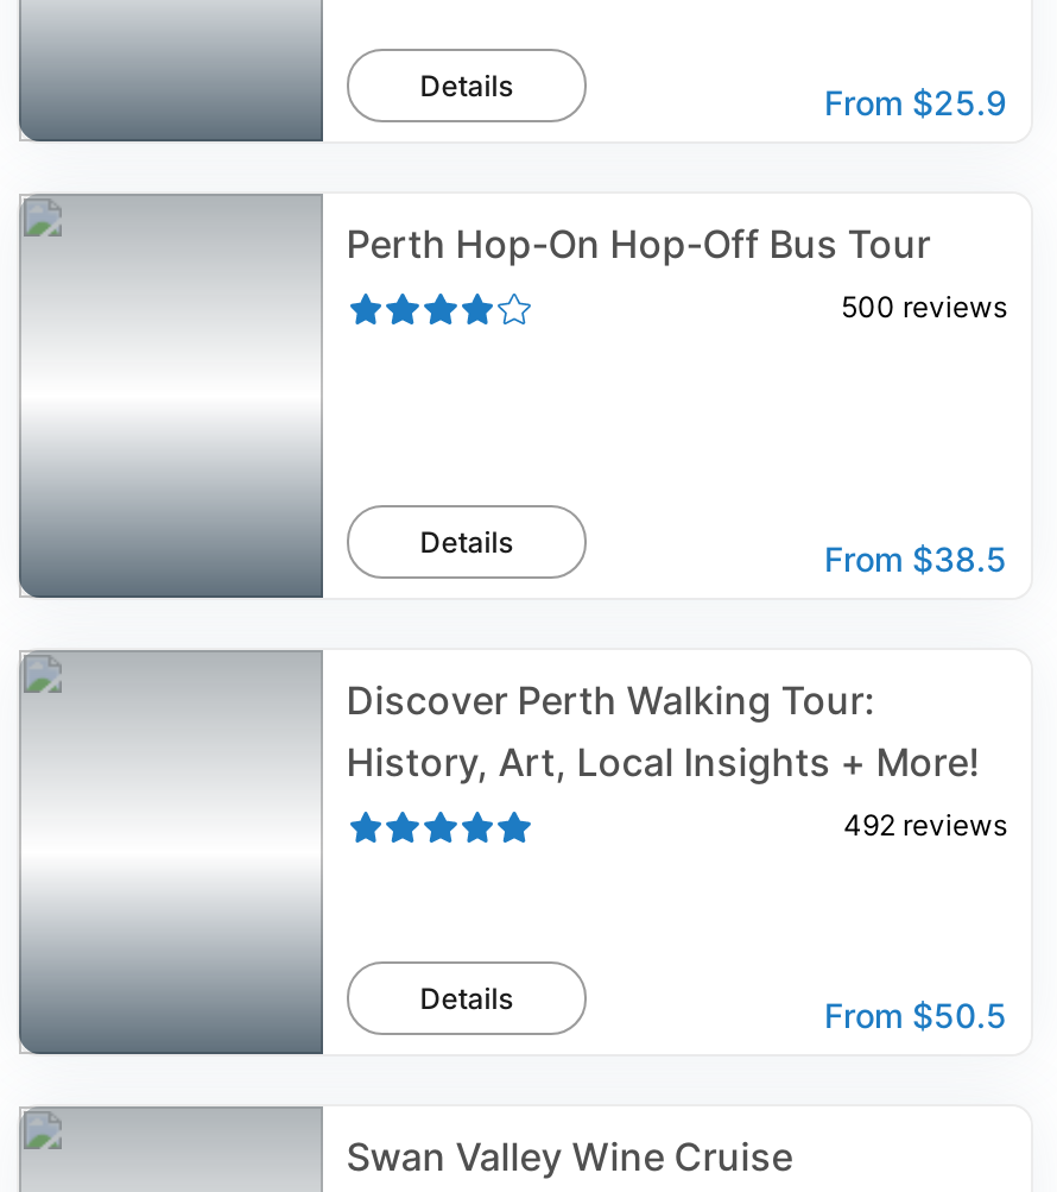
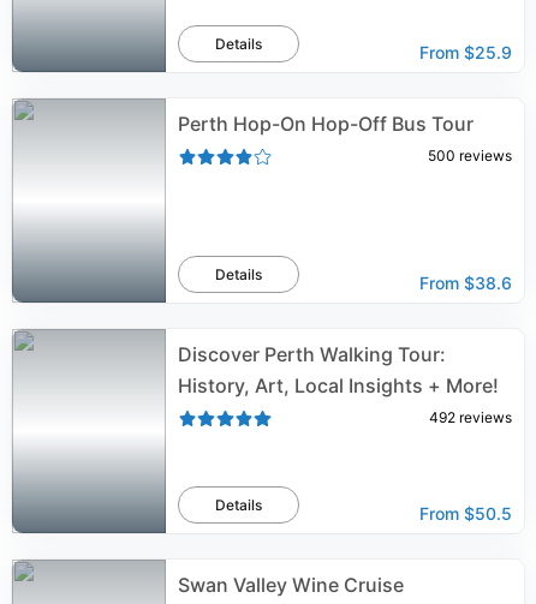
[824,538,1007,579] From $38.5 -> [419,273,512,293] From $38.6

